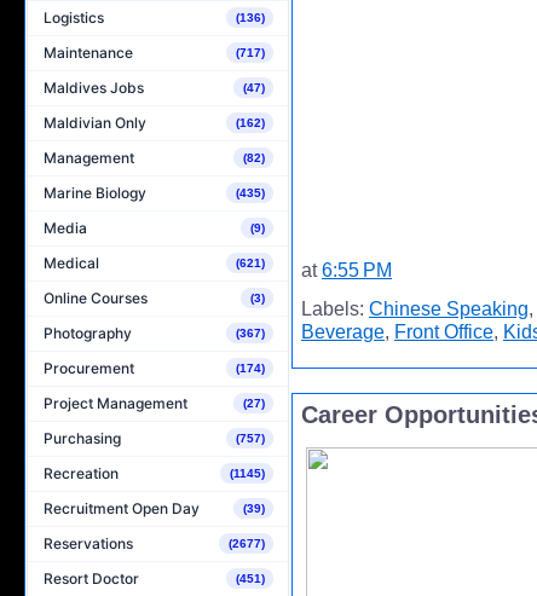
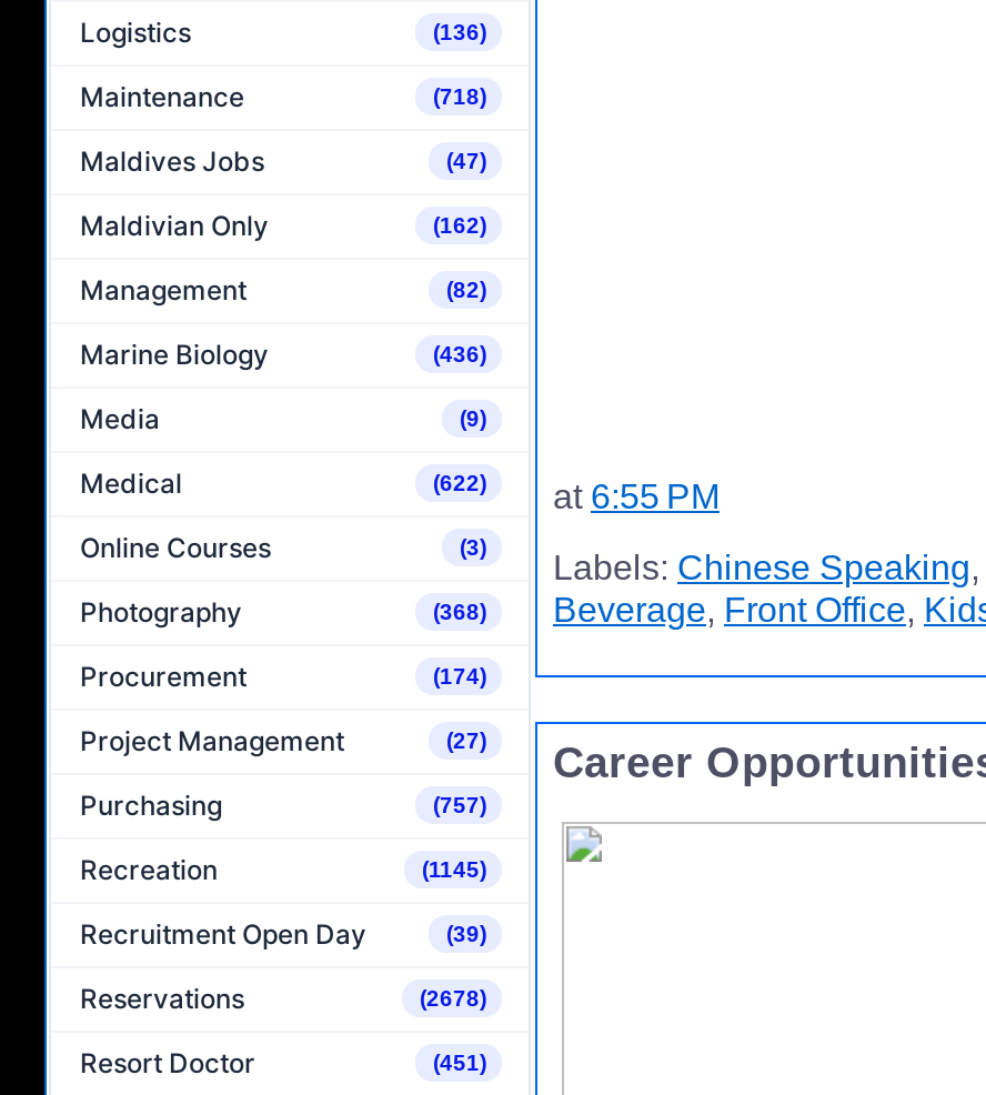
[236,46,265,59] (717) -> [433,85,486,109] (718)
[236,186,265,200] (435) -> [433,342,486,367] (436)
[236,256,265,270] (621) -> [433,471,486,496] (622)
[236,327,265,340] (367) -> [433,600,486,624] (368)
[229,537,265,550] (2677) -> [420,986,486,1011] (2678)

